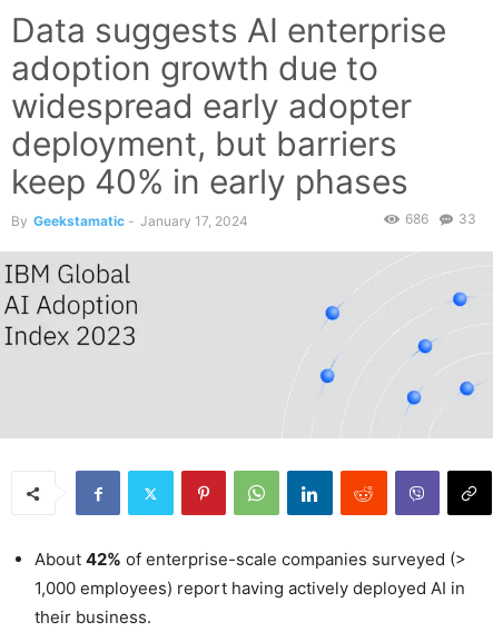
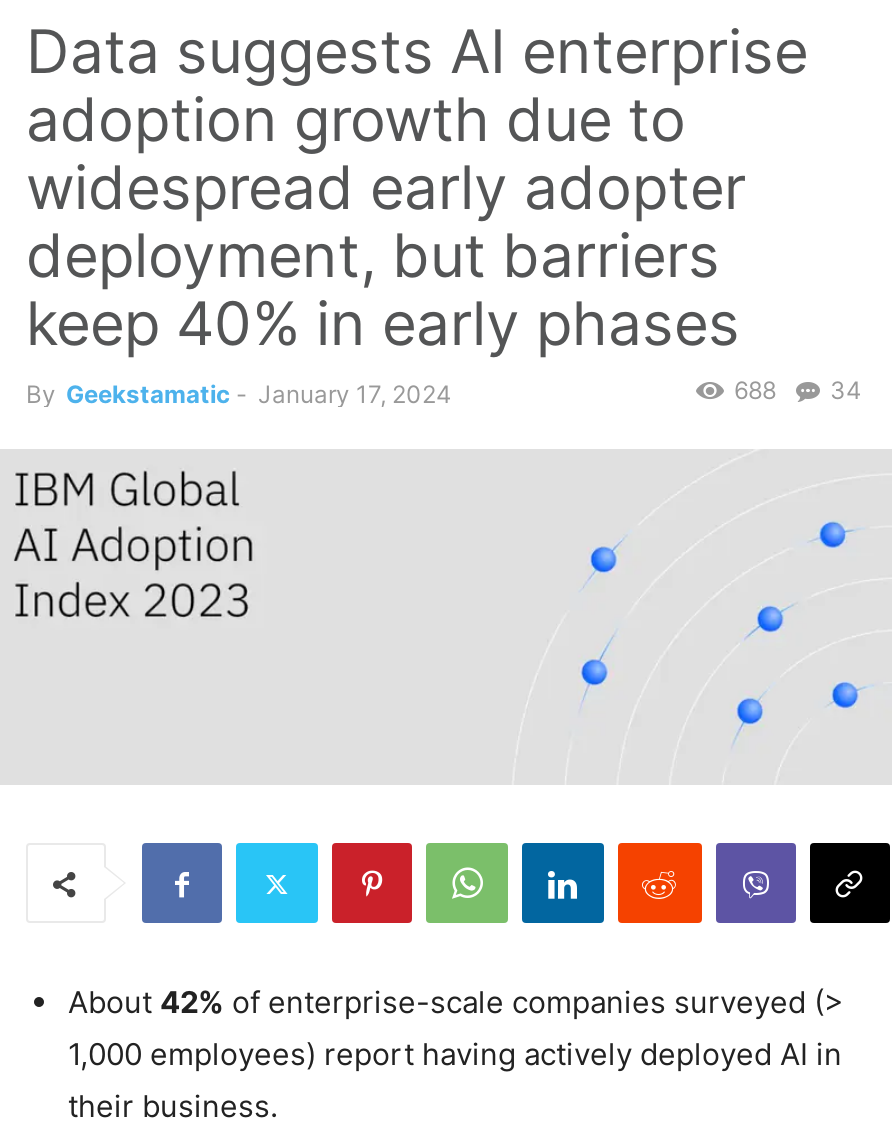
[405,210,428,227] 686 -> [734,375,776,405] 688
[459,210,476,227] 33 -> [830,375,862,405] 34

